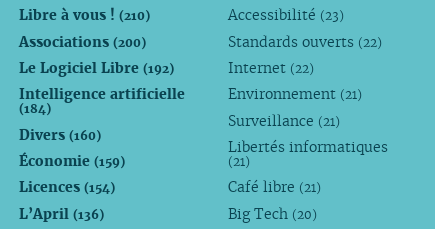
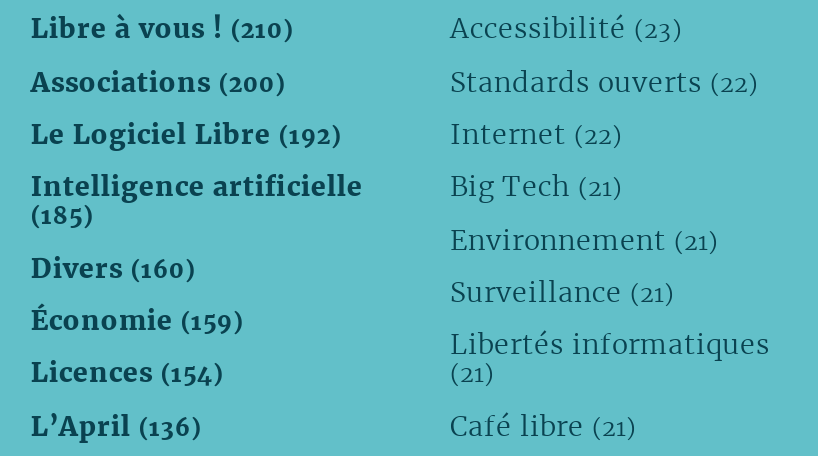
moved [228,85,362,103] -> [450,221,718,257]: Environnement (21)
[19,101,51,116] (184) -> [31,201,93,231] (185)
none -> [450,169,622,205] Big Tech (21)
moved [228,112,388,196] -> [450,274,770,443]: Surveillance (21) | Libertés informatiques | (21) | Café libre (21)
[228,205,317,223] Big Tech (20) -> none

